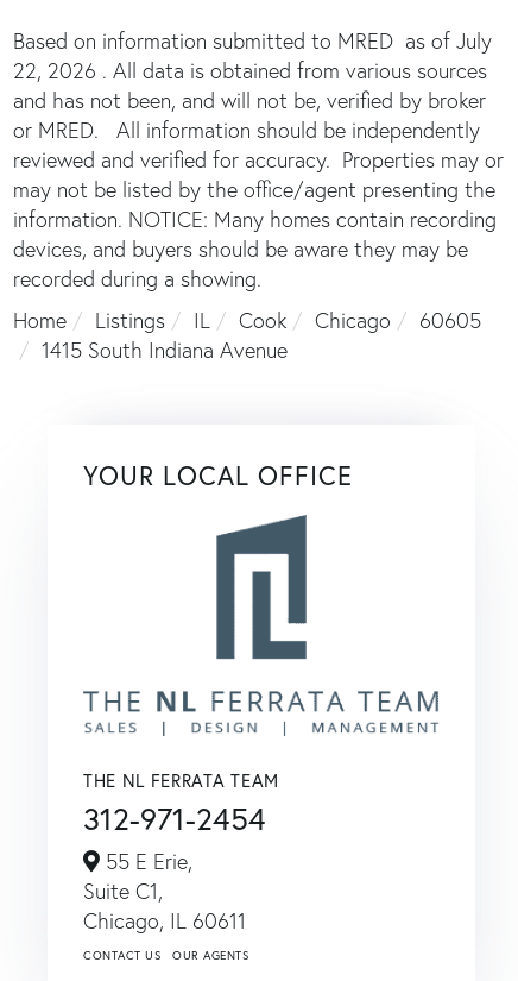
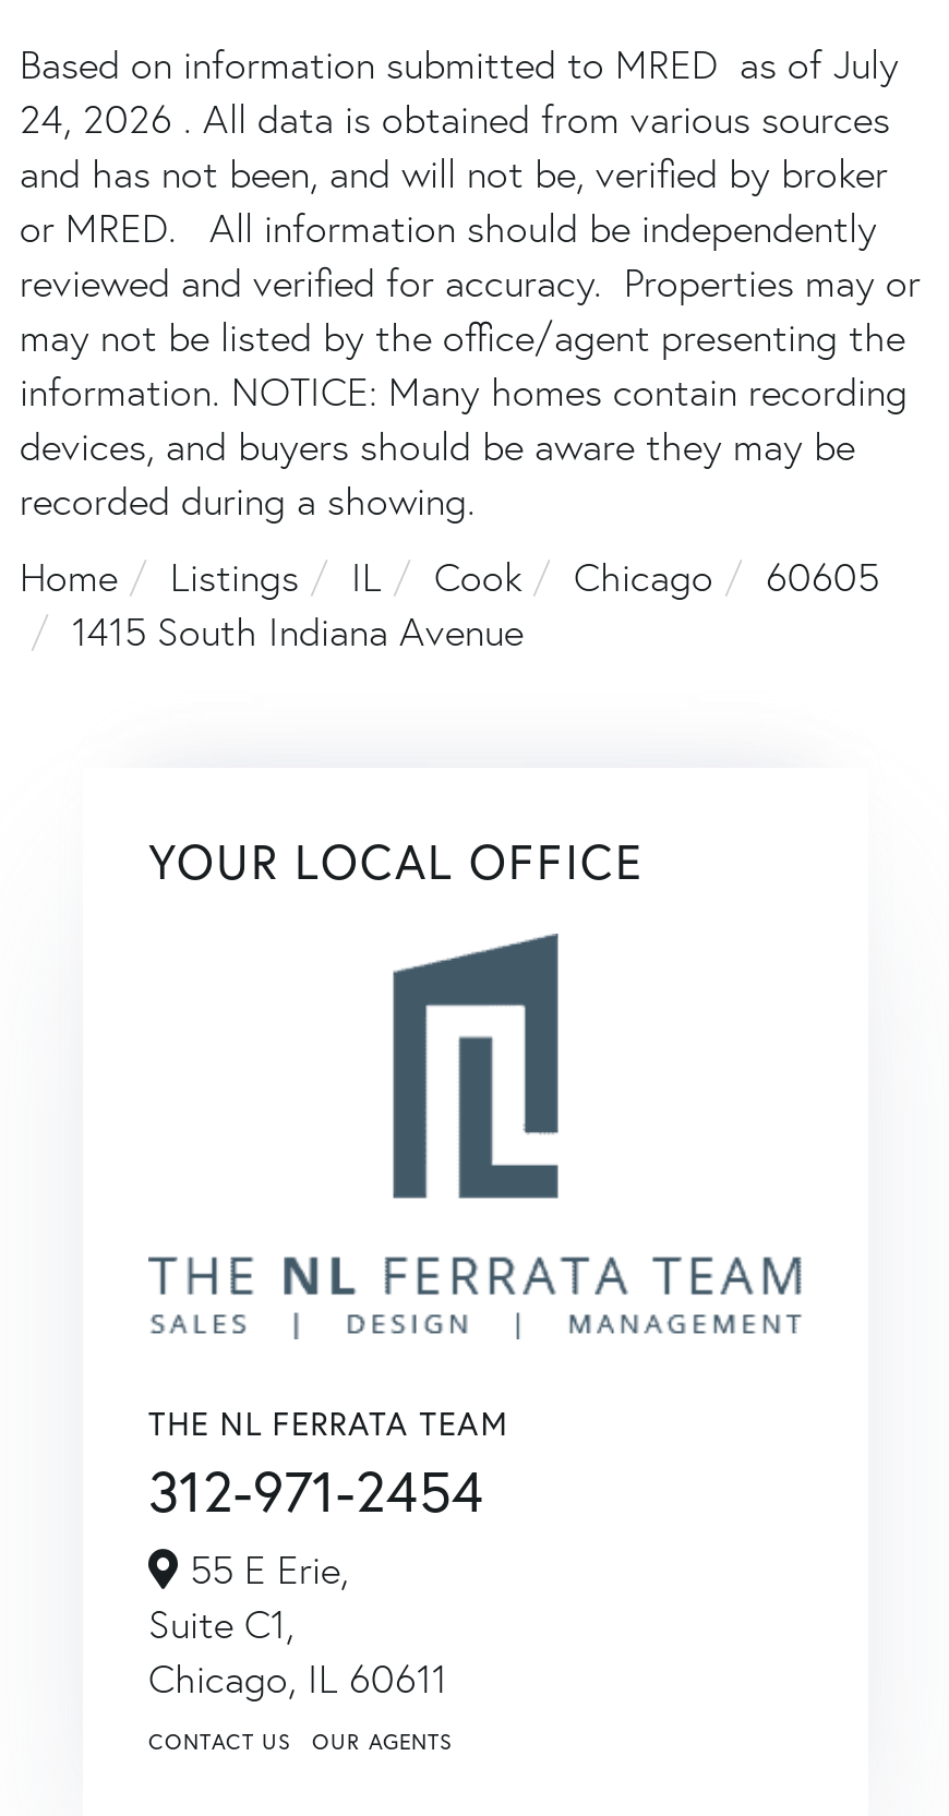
[13,57,487,84] 22, 2026 . All data is obtained from various sources -> [20,93,890,143] 24, 2026 . All data is obtained from various sources

